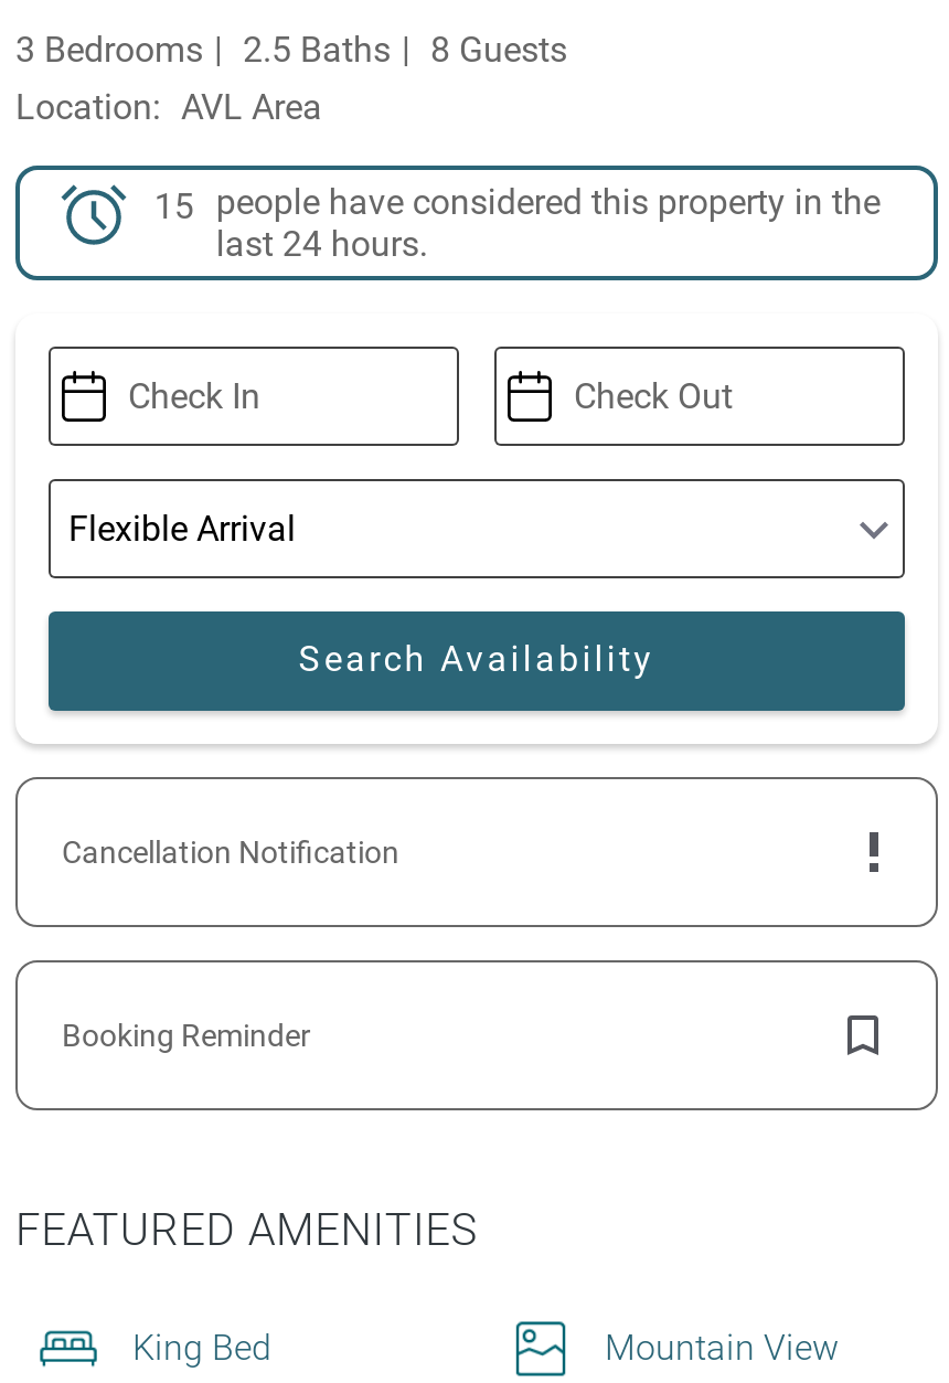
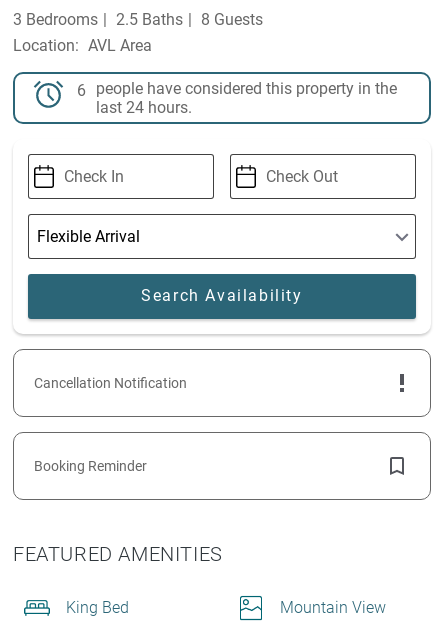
[154,180,880,227] 15 people have considered this property in the -> [77,79,397,100] 6 people have considered this property in the

